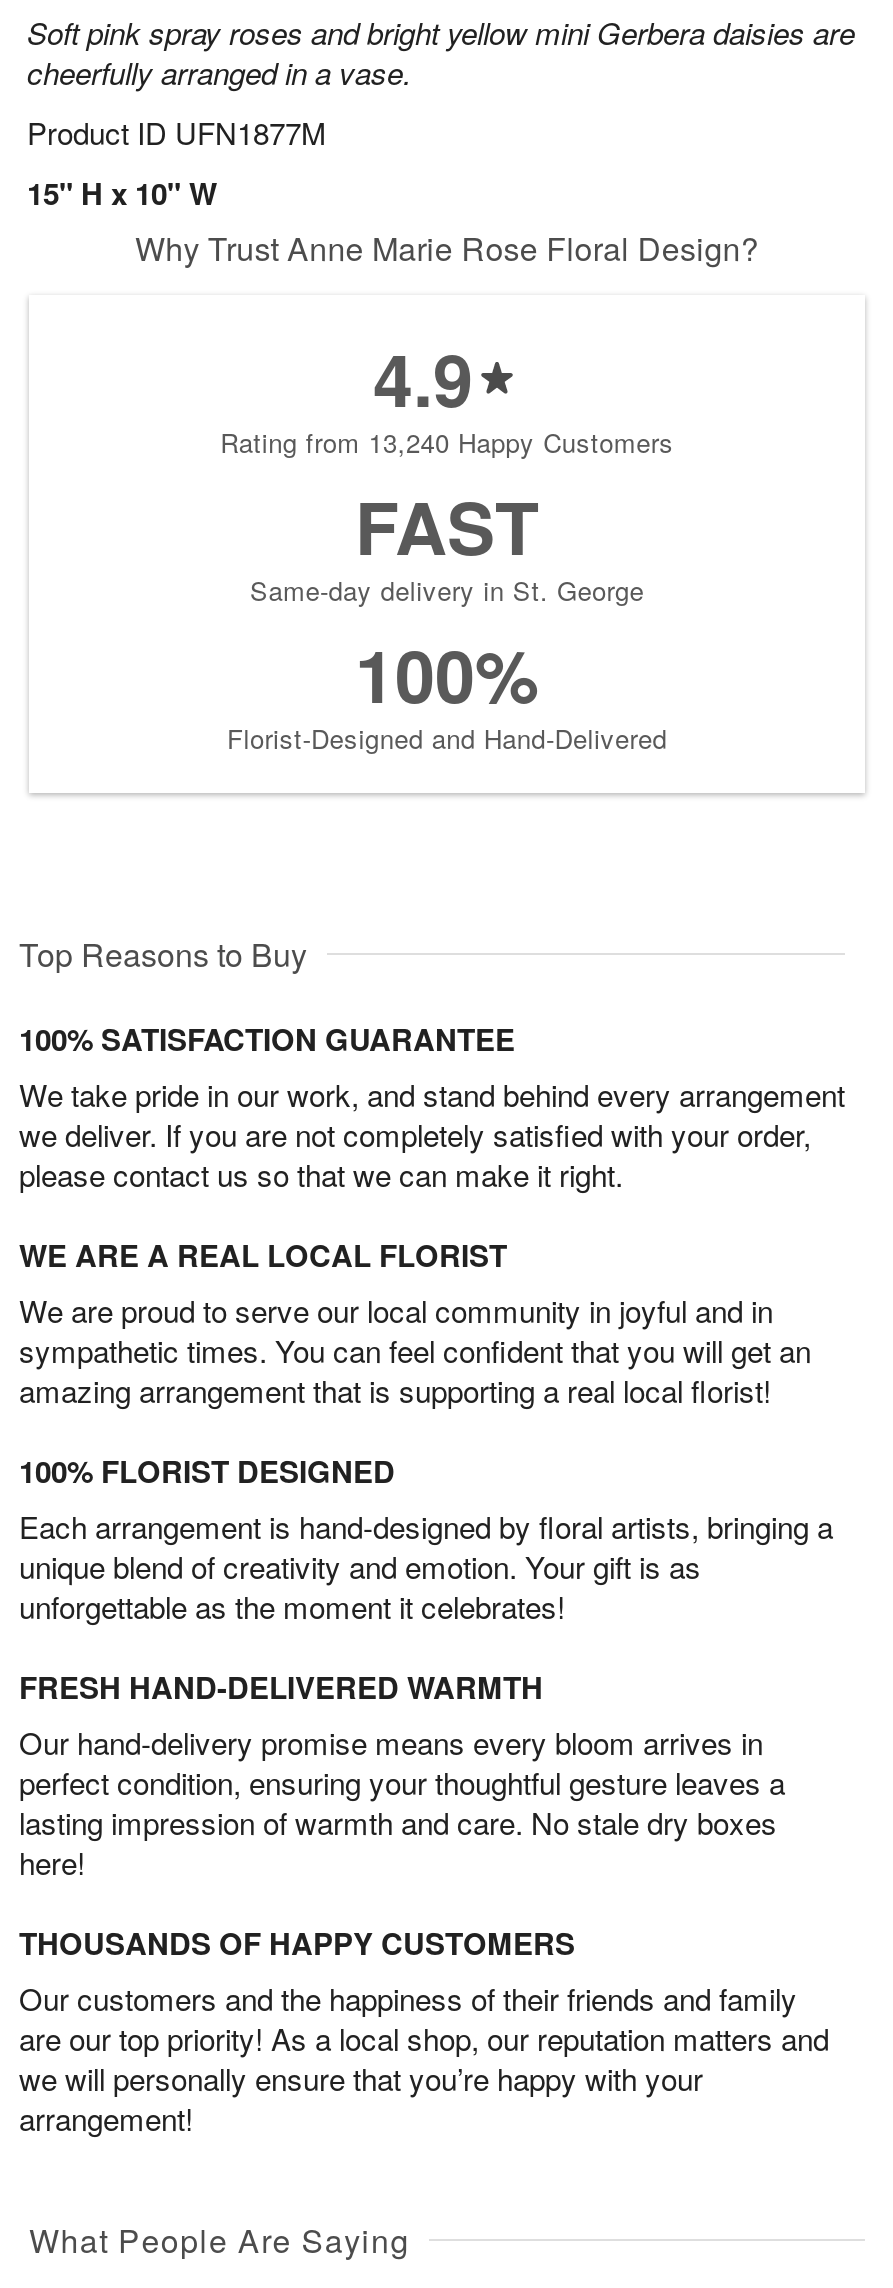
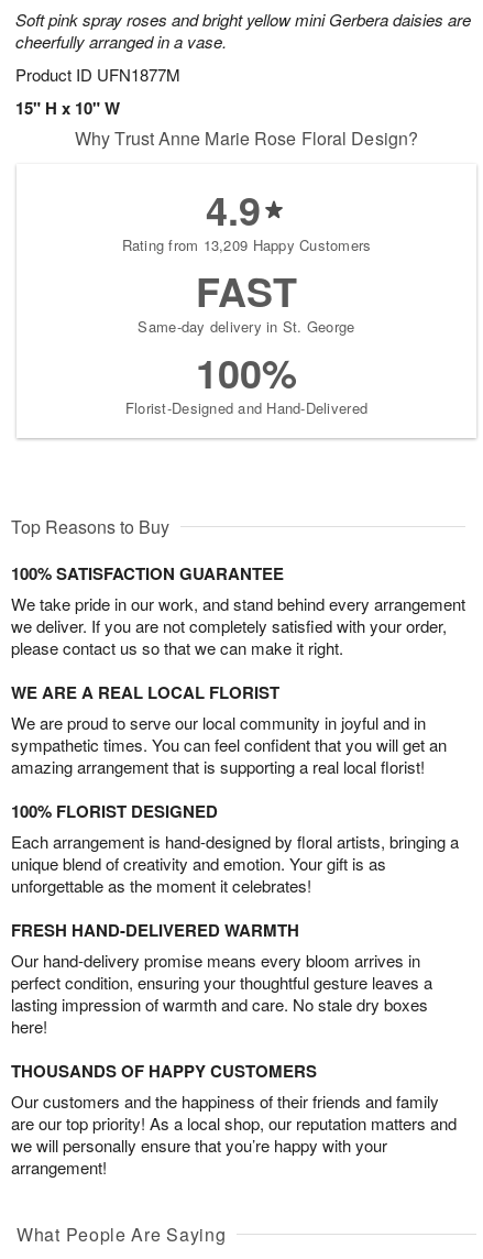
[220,422,674,460] Rating from 13,240 Happy Customers -> [122,234,371,255] Rating from 13,209 Happy Customers

